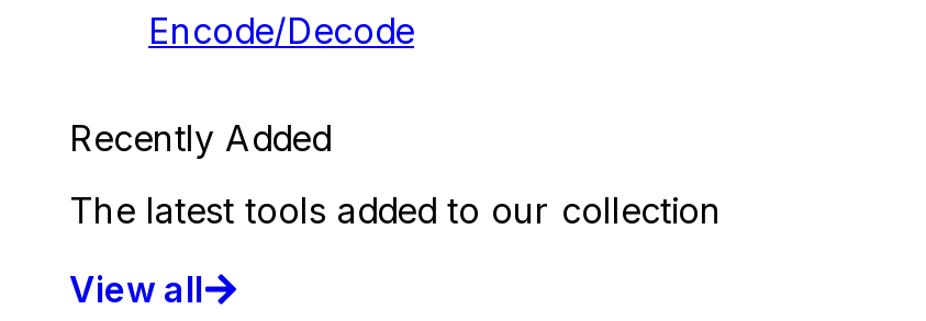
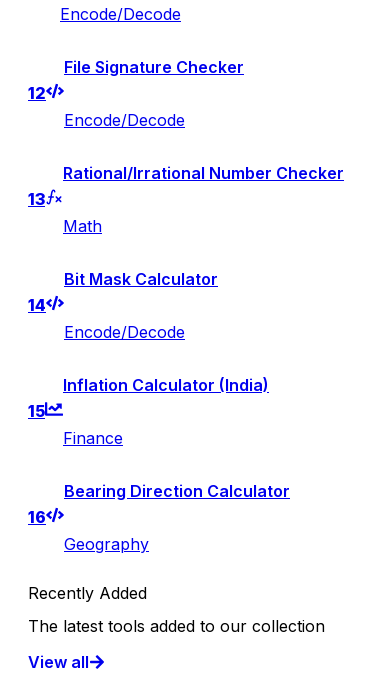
none -> [28,82,46,102] 12
none -> [28,188,45,208] 13
none -> [28,294,46,314] 14
none -> [28,400,45,420] 15
none -> [28,506,46,526] 16
none -> [63,162,344,235] Rational/Irrational Number Checker | Math
none -> [63,374,269,447] Inflation Calculator (India) | Finance
none -> [64,56,244,129] File Signature Checker | Encode/Decode
none -> [64,268,218,341] Bit Mask Calculator | Encode/Decode
none -> [64,480,290,553] Bearing Direction Calculator | Geography

